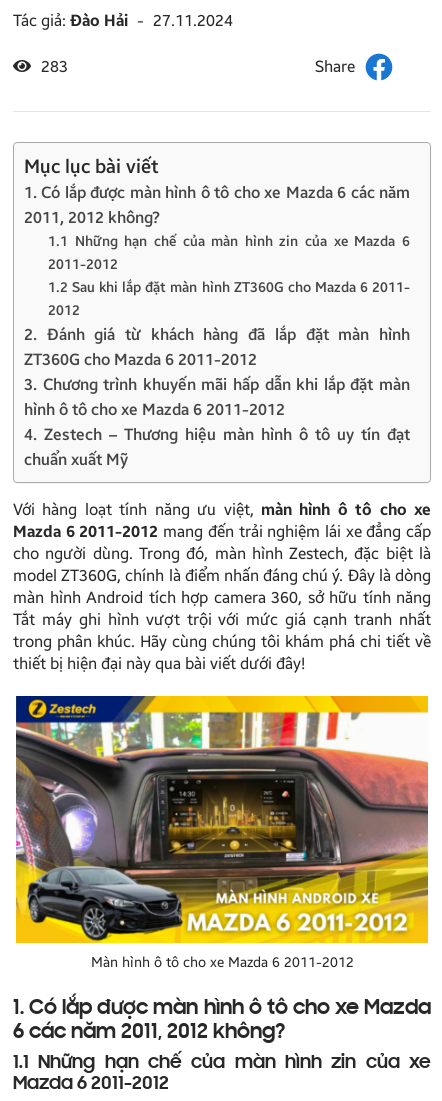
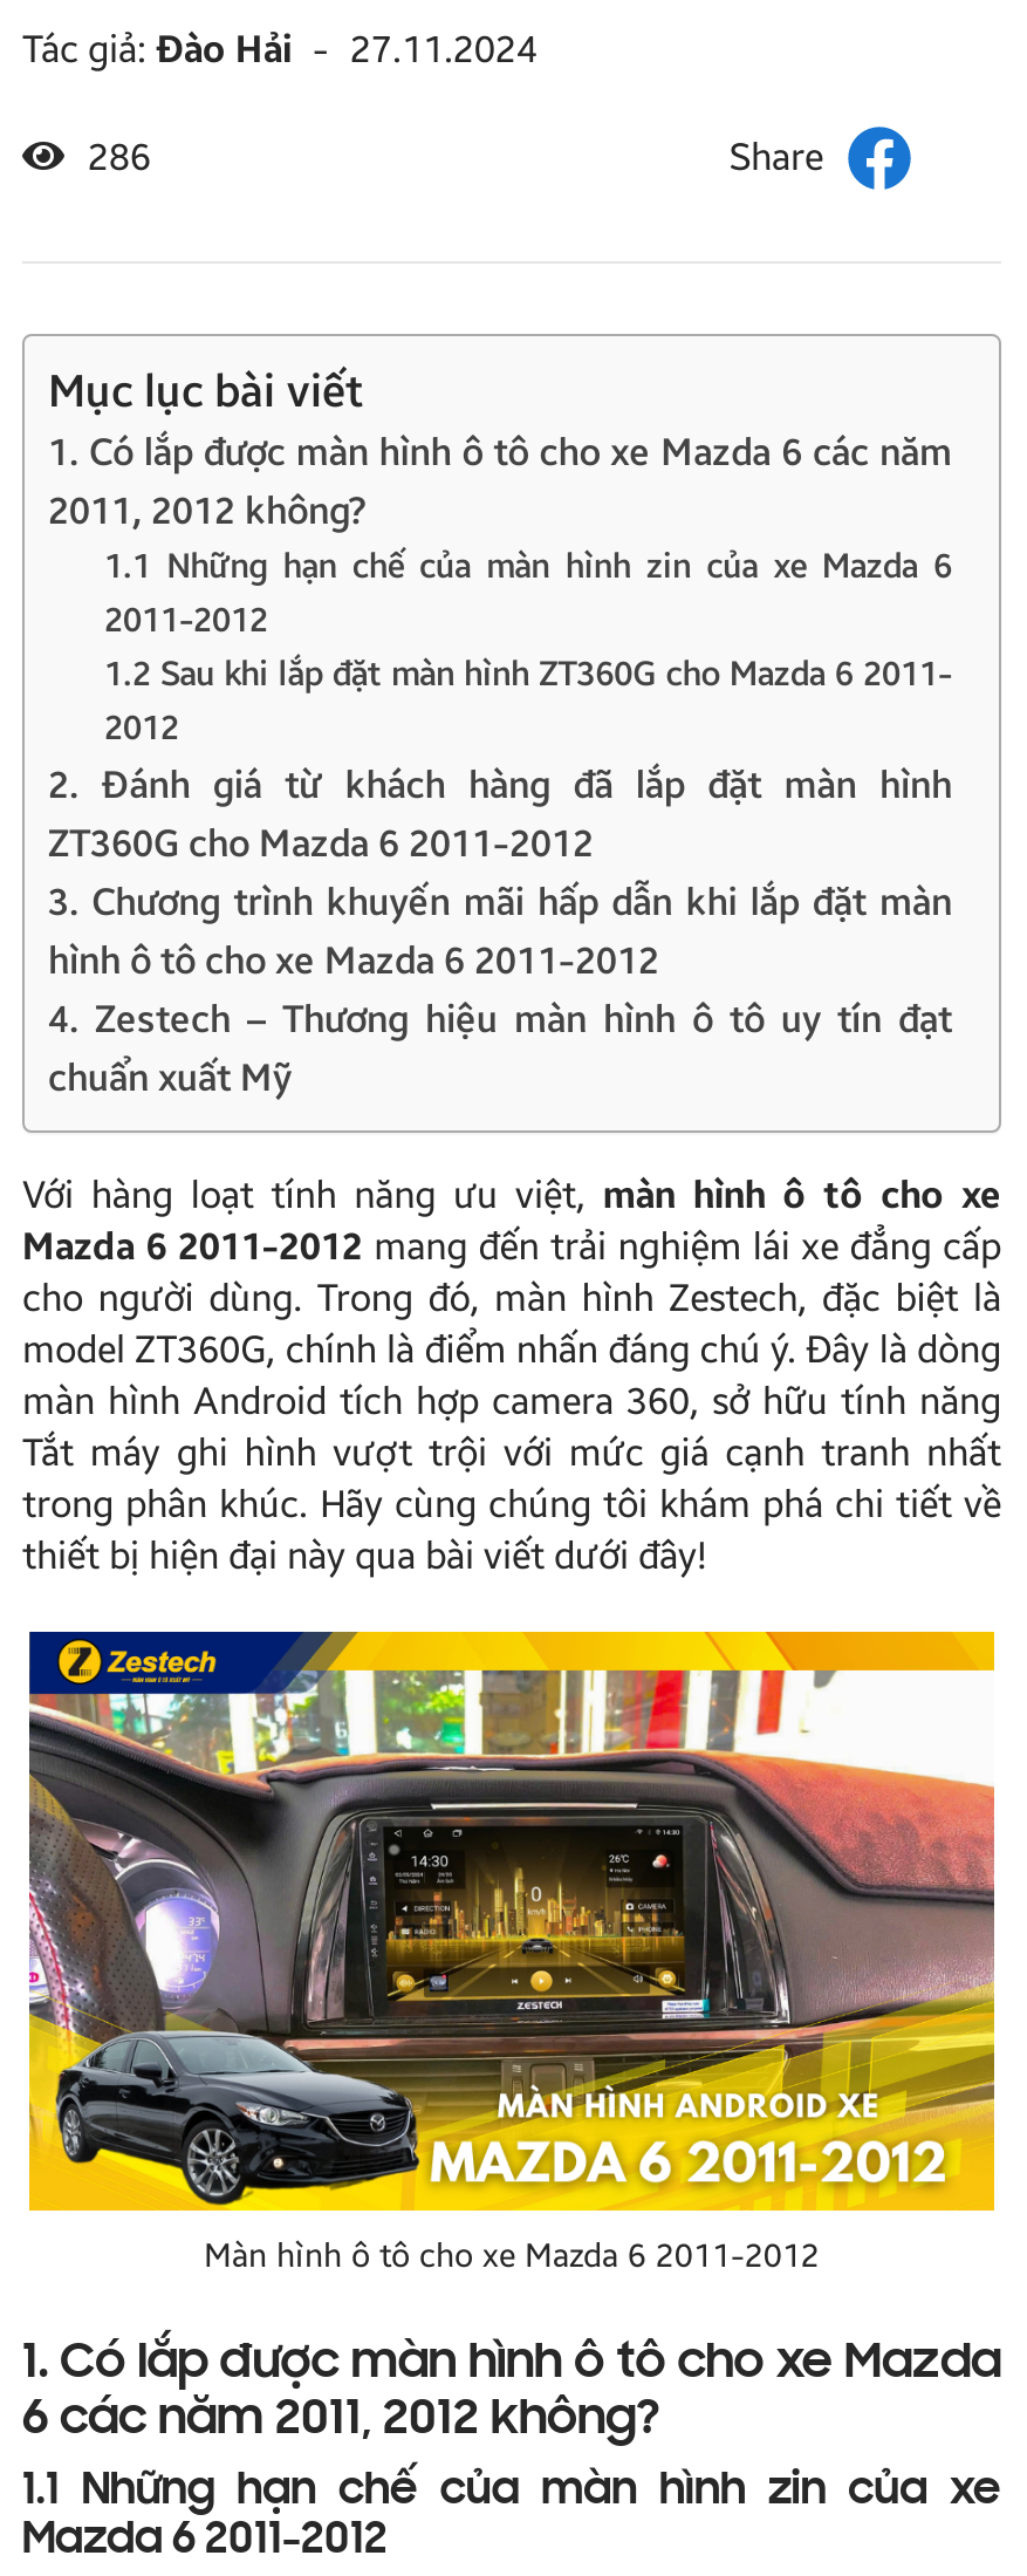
[41,57,68,76] 283 -> [88,134,151,179] 286

